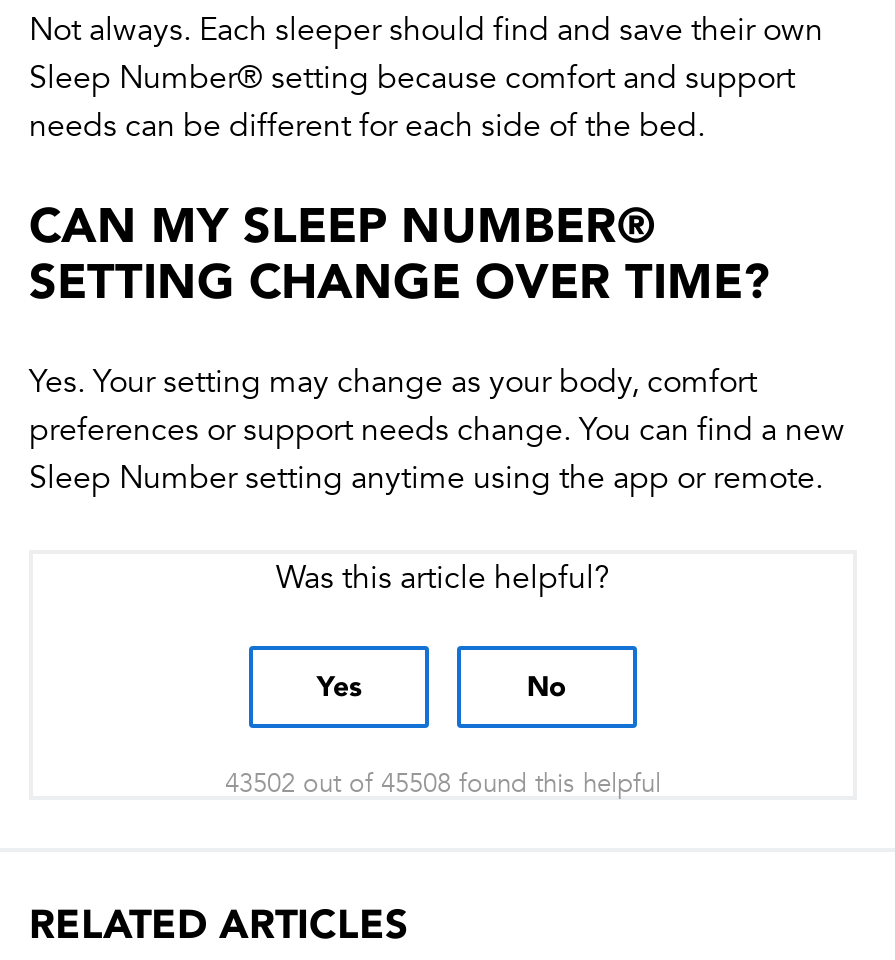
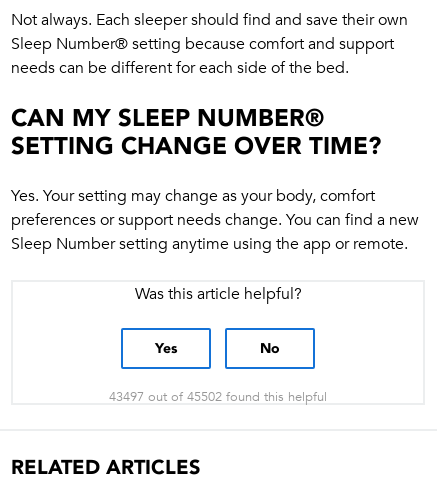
[225,767,661,799] 43502 out of 45508 found this helpful -> [109,389,327,405] 43497 out of 45502 found this helpful

